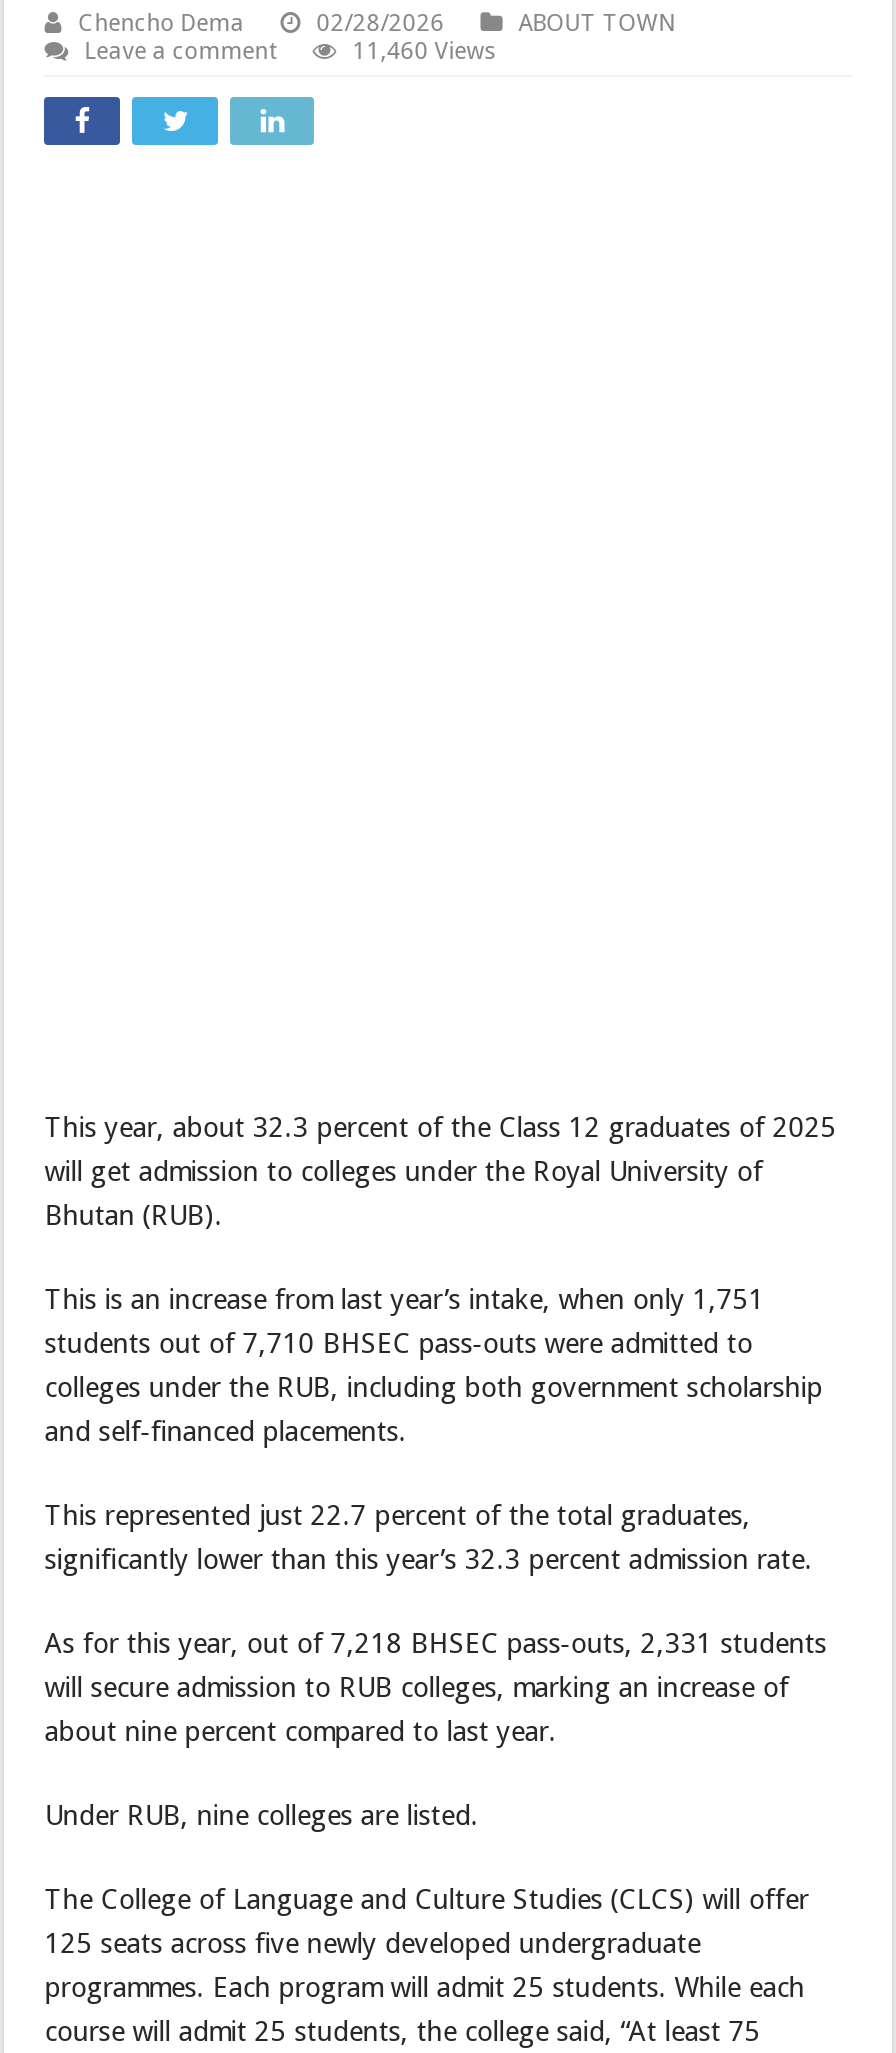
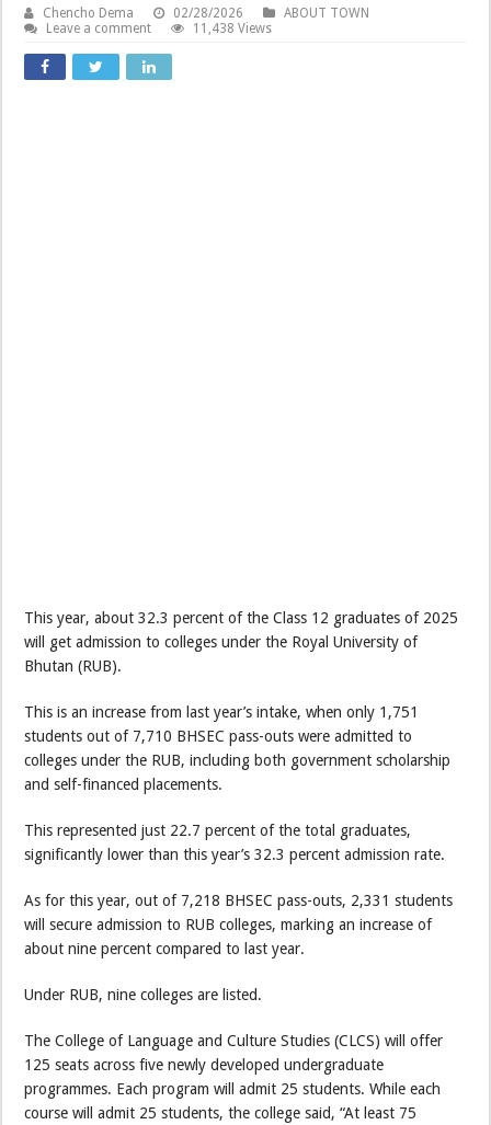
[352,37,496,65] 11,460 Views -> [193,21,272,36] 11,438 Views

